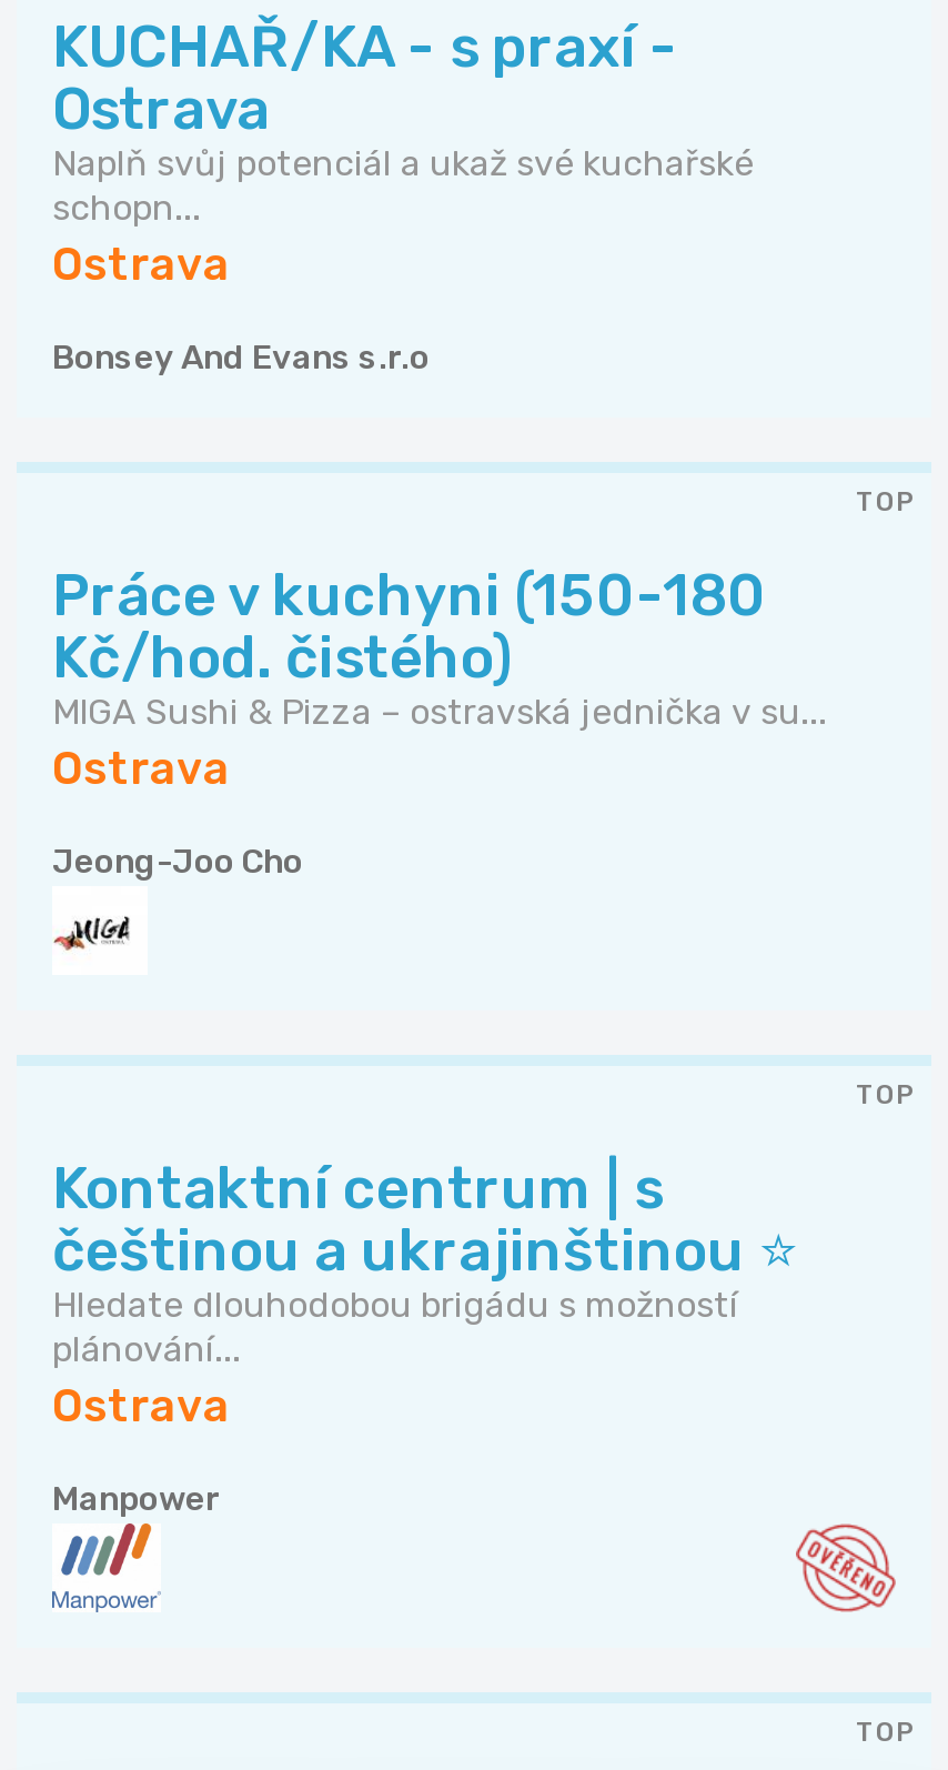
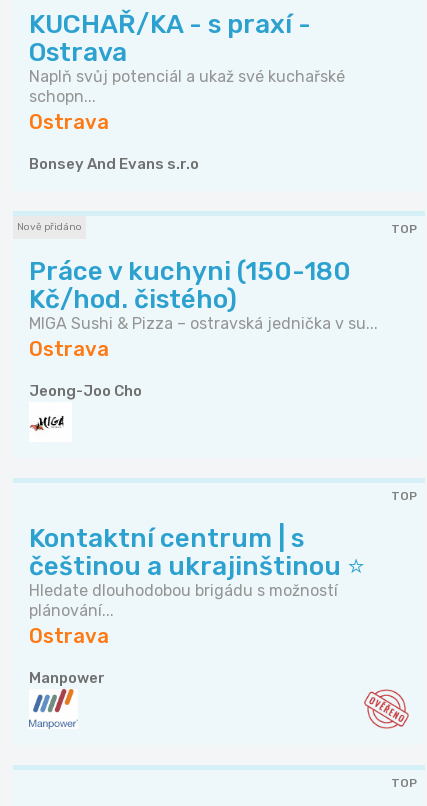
none -> [17,221,82,233] Nově přidáno

